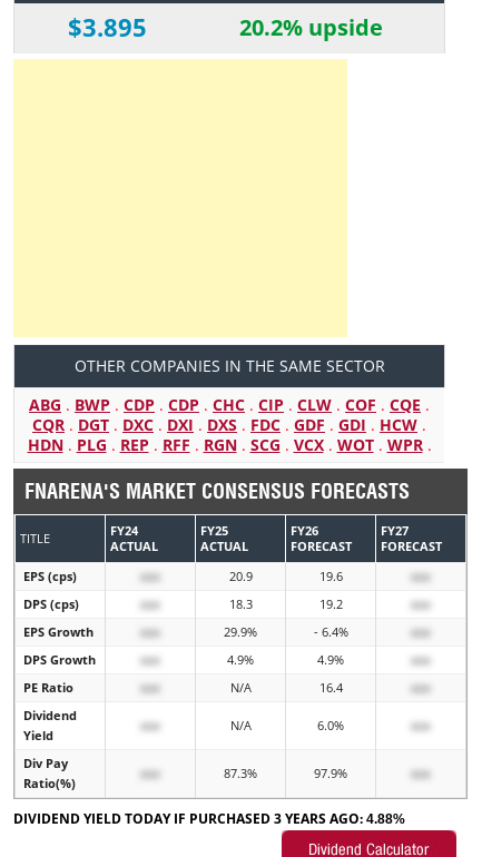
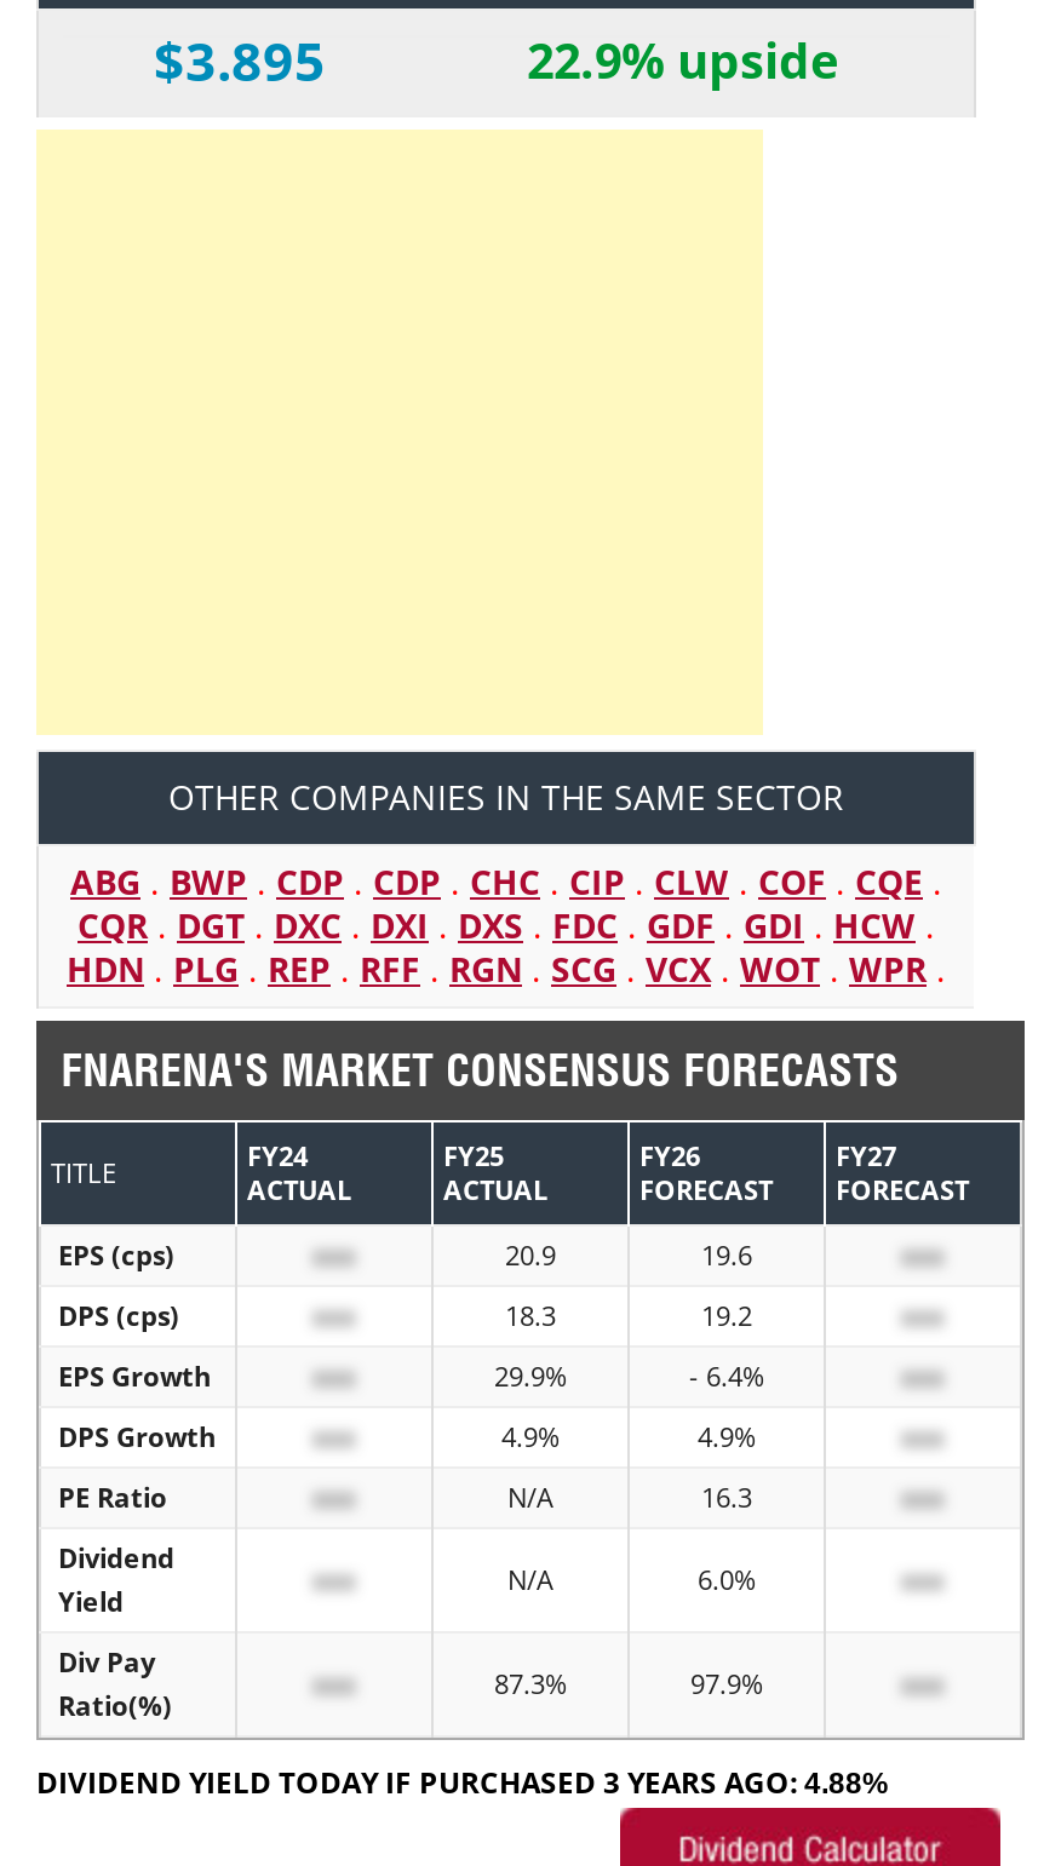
[239,12,382,42] 20.2% upside -> [527,27,839,92] 22.9% upside
[319,679,342,695] 16.4 -> [701,1478,752,1514] 16.3

